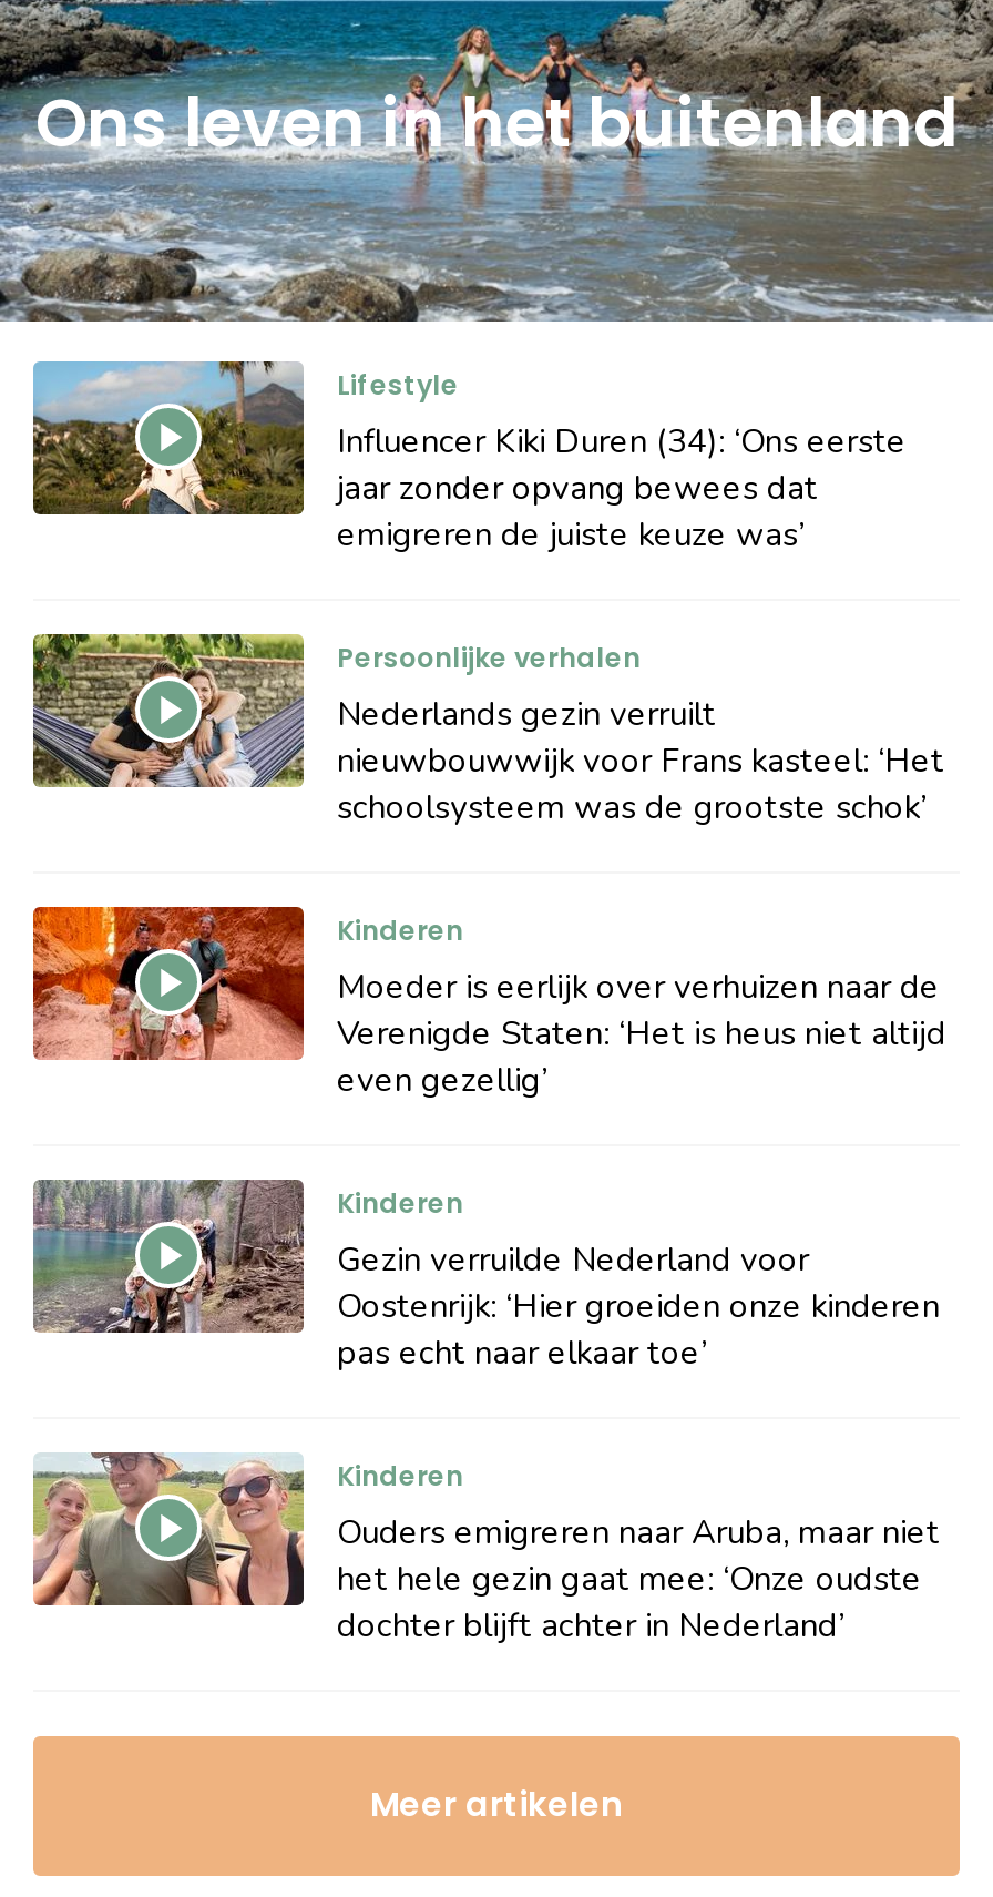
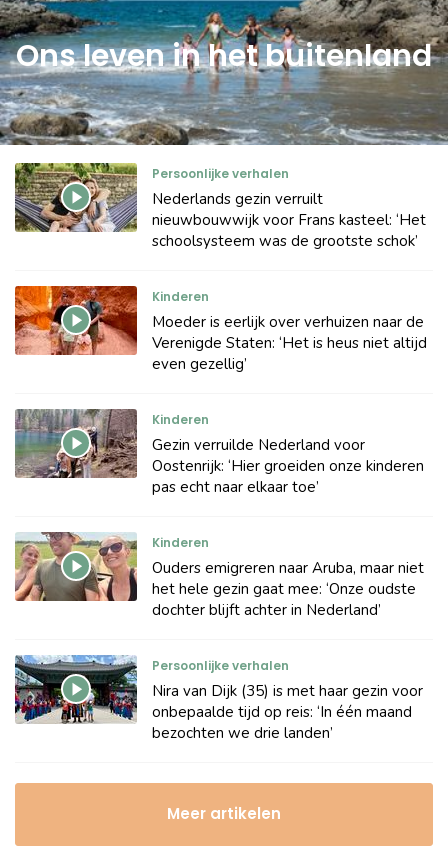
[31,359,907,557] [image] | Lifestyle | Influencer Kiki Duren (34): ‘Ons eerste | jaar zonder opvang bewees dat | emigreren de juiste keuze was’ -> none
moved [29,630,946,1648] -> [13,161,427,620]: [image] | Persoonlijke verhalen | Nederlands gezin verruilt | ... | het hele gezin gaat mee: ‘Onze oudste | dochter blijft achter in Nederland’
none -> [14,655,423,743] [image] | Persoonlijke verhalen | Nira van Dijk (35) is met haar gezin voor | onbepaalde tijd op reis: ‘In één maand | bezochten we drie landen’

